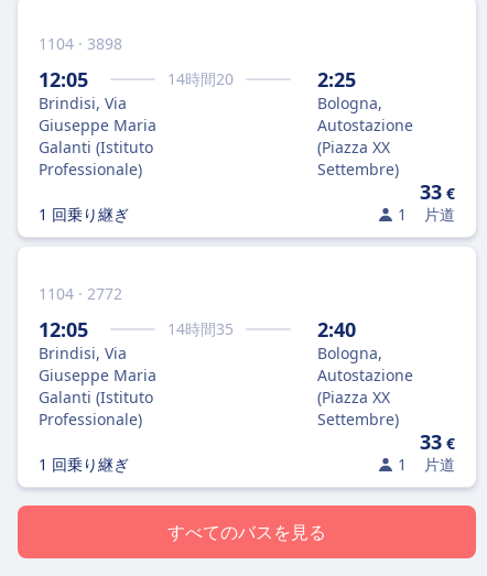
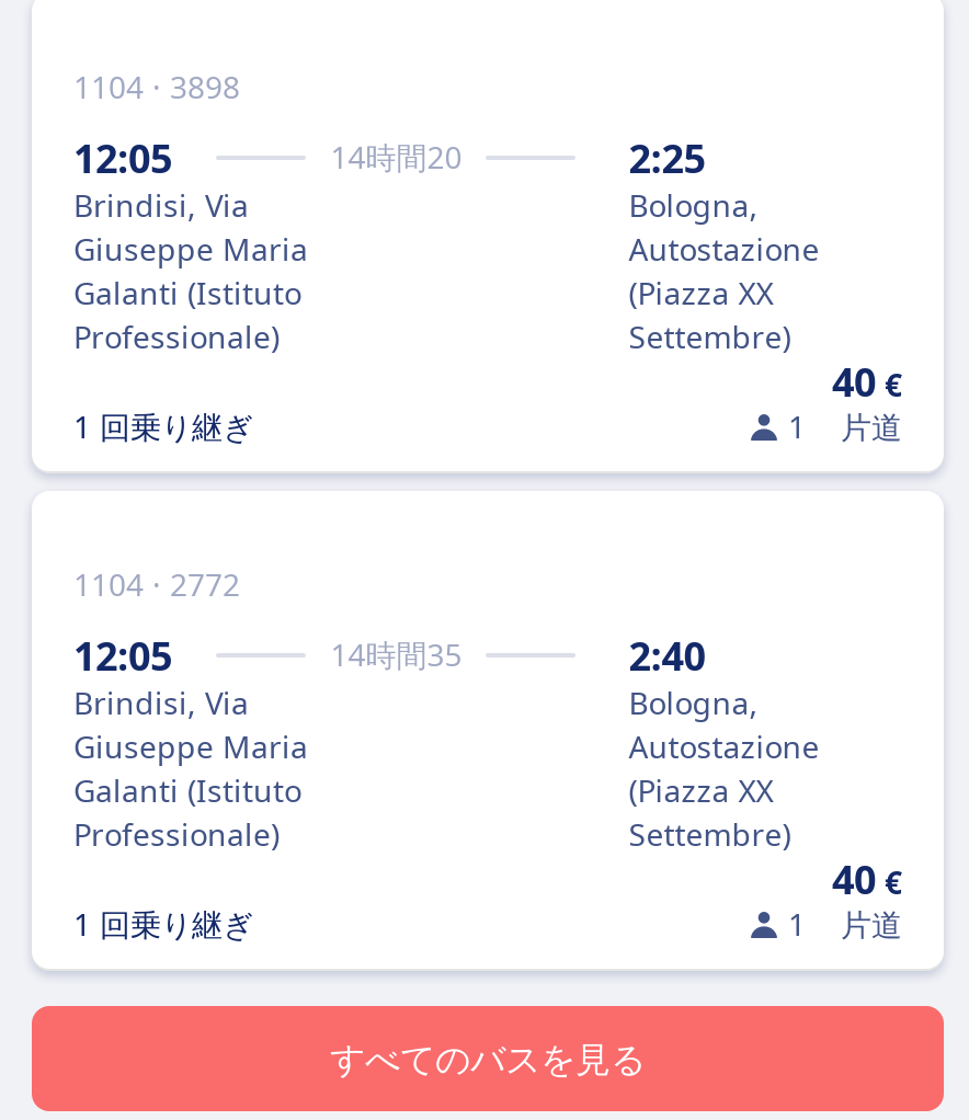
[420,178,455,205] 33 € -> [832,355,902,408] 40 €
[420,428,455,455] 33 € -> [832,853,902,905] 40 €

